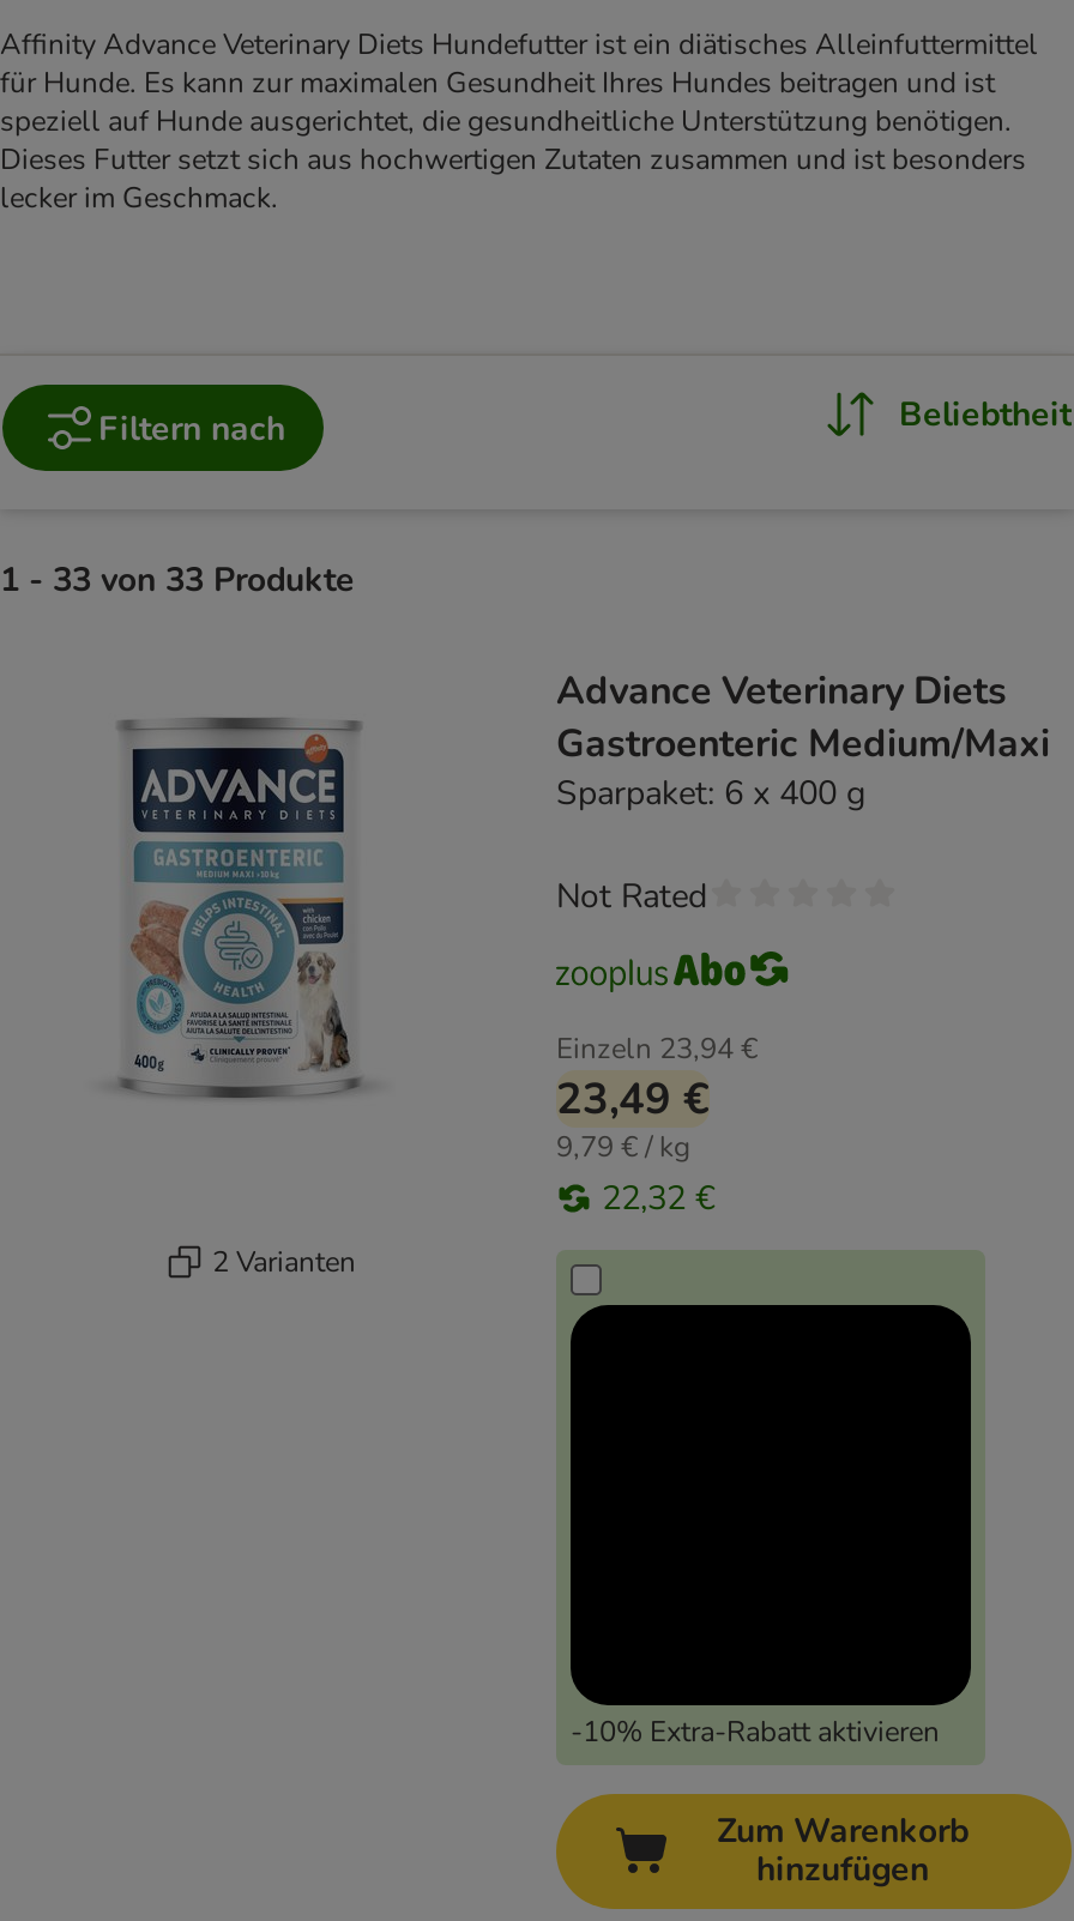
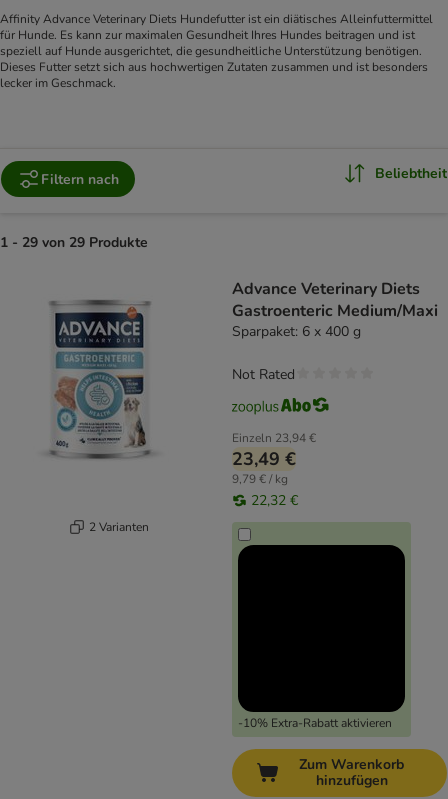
[0,557,355,603] 1 - 33 von 33 Produkte -> [0,233,148,252] 1 - 29 von 29 Produkte

